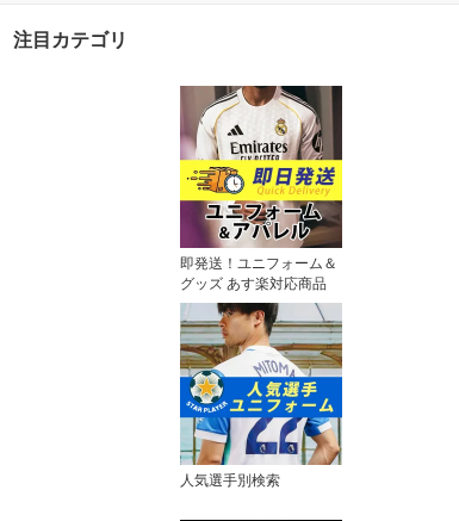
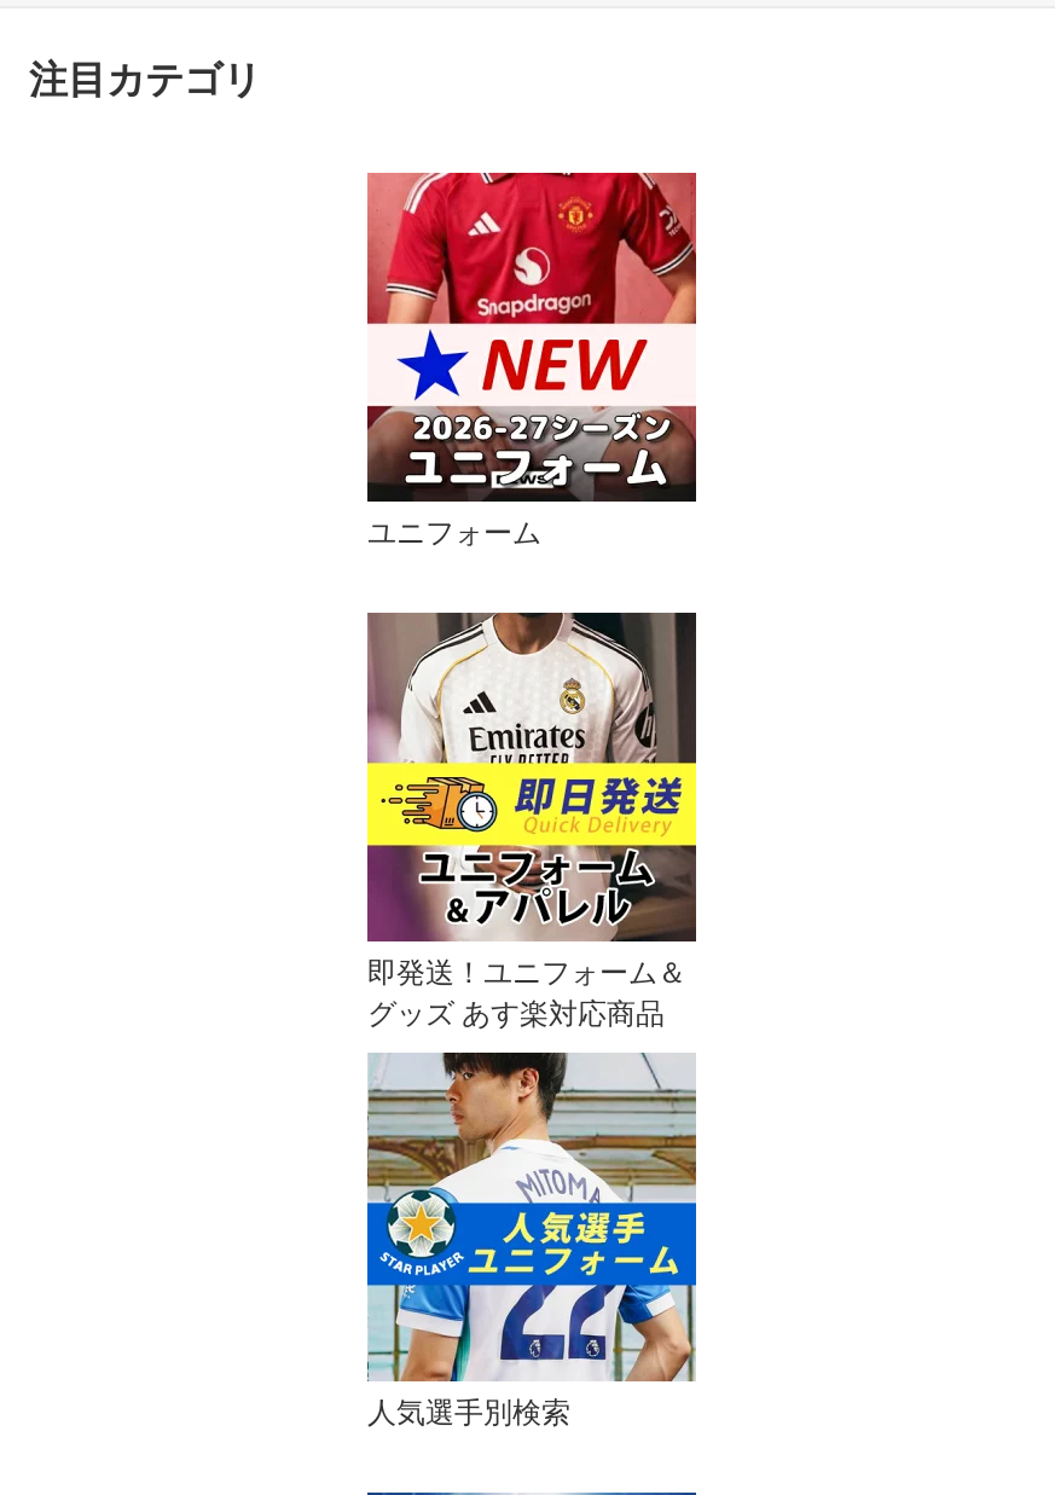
none -> [365,170,698,549] [image] | ユニフォーム

